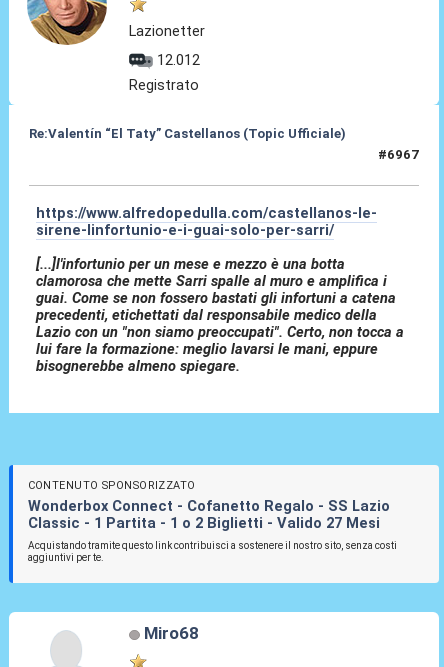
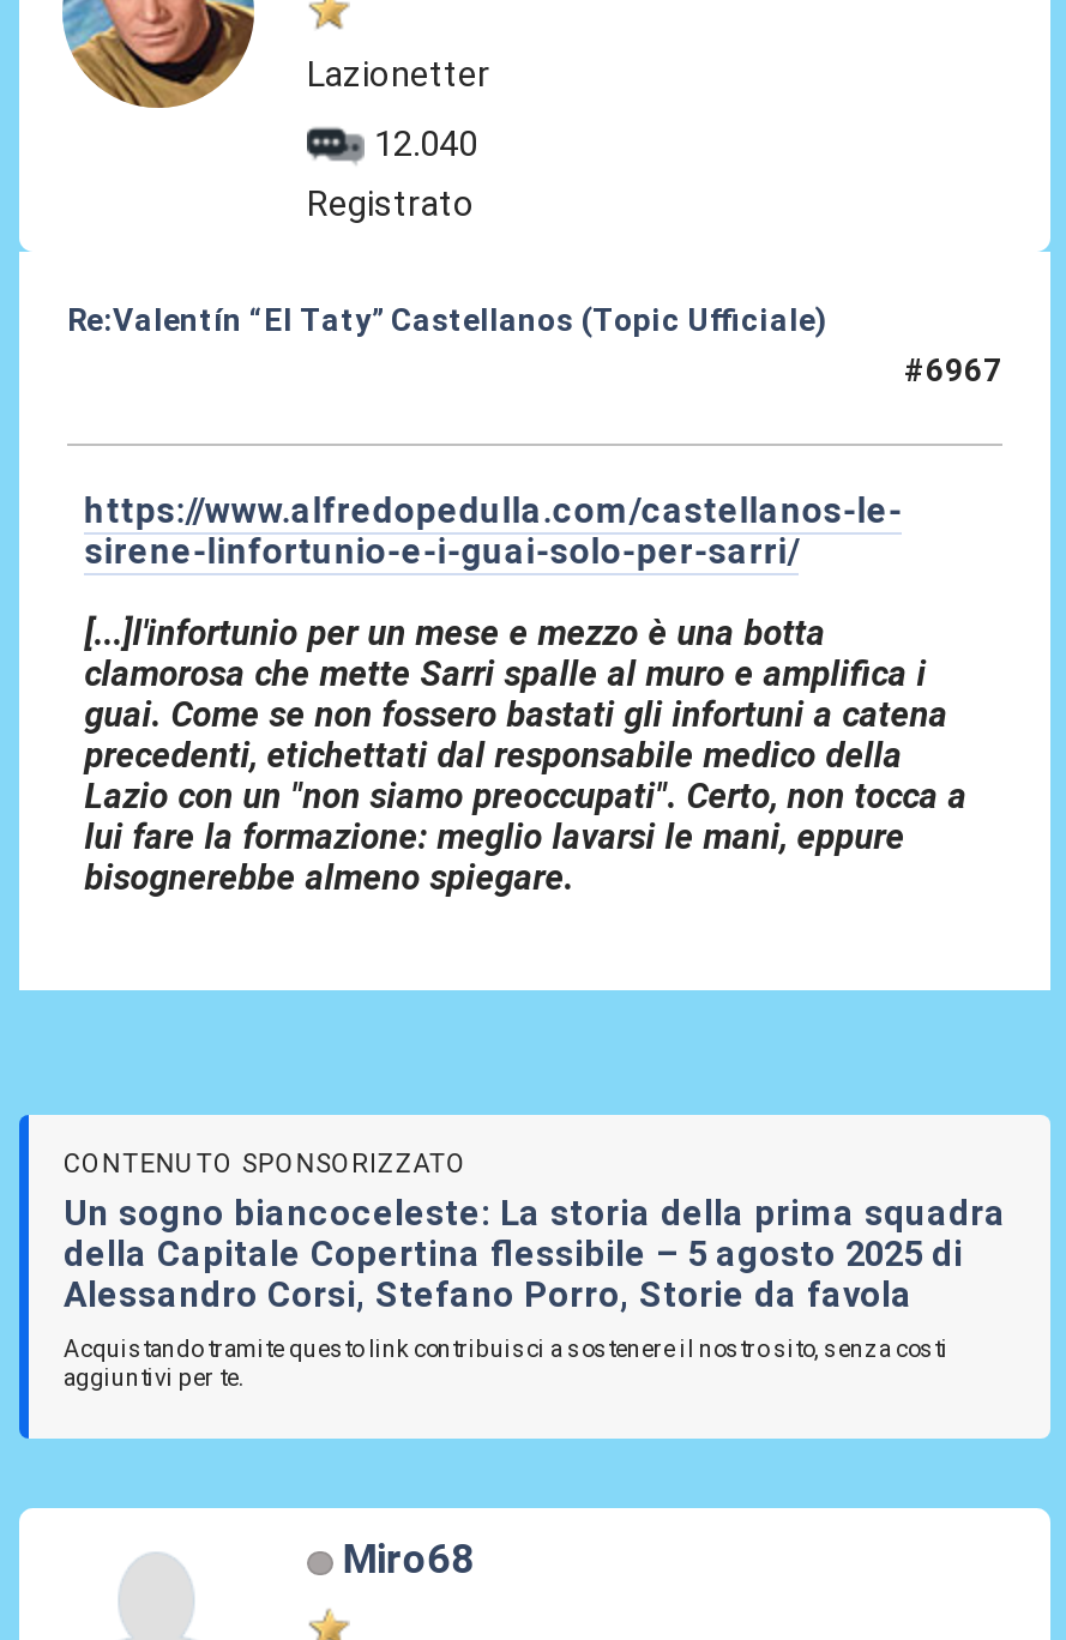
[153,51,200,69] 12.012 -> [365,122,477,165] 12.040
[27,497,389,532] Wonderbox Connect - Cofanetto Regalo - SS Lazio | Classic - 1 Partita - 1 o 2 Biglietti - Valido 27 Mesi -> [64,1193,1006,1318] Un sogno biancoceleste: La storia della prima squadra | della Capitale Copertina flessibile – 5 agosto 2025 di | Alessandro Corsi, Stefano Porro, Storie da favola

